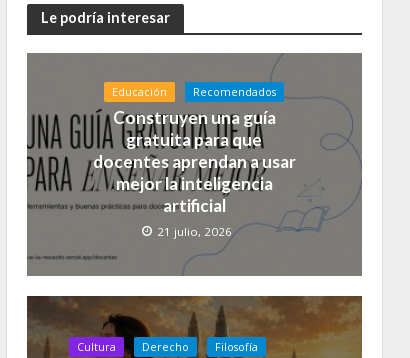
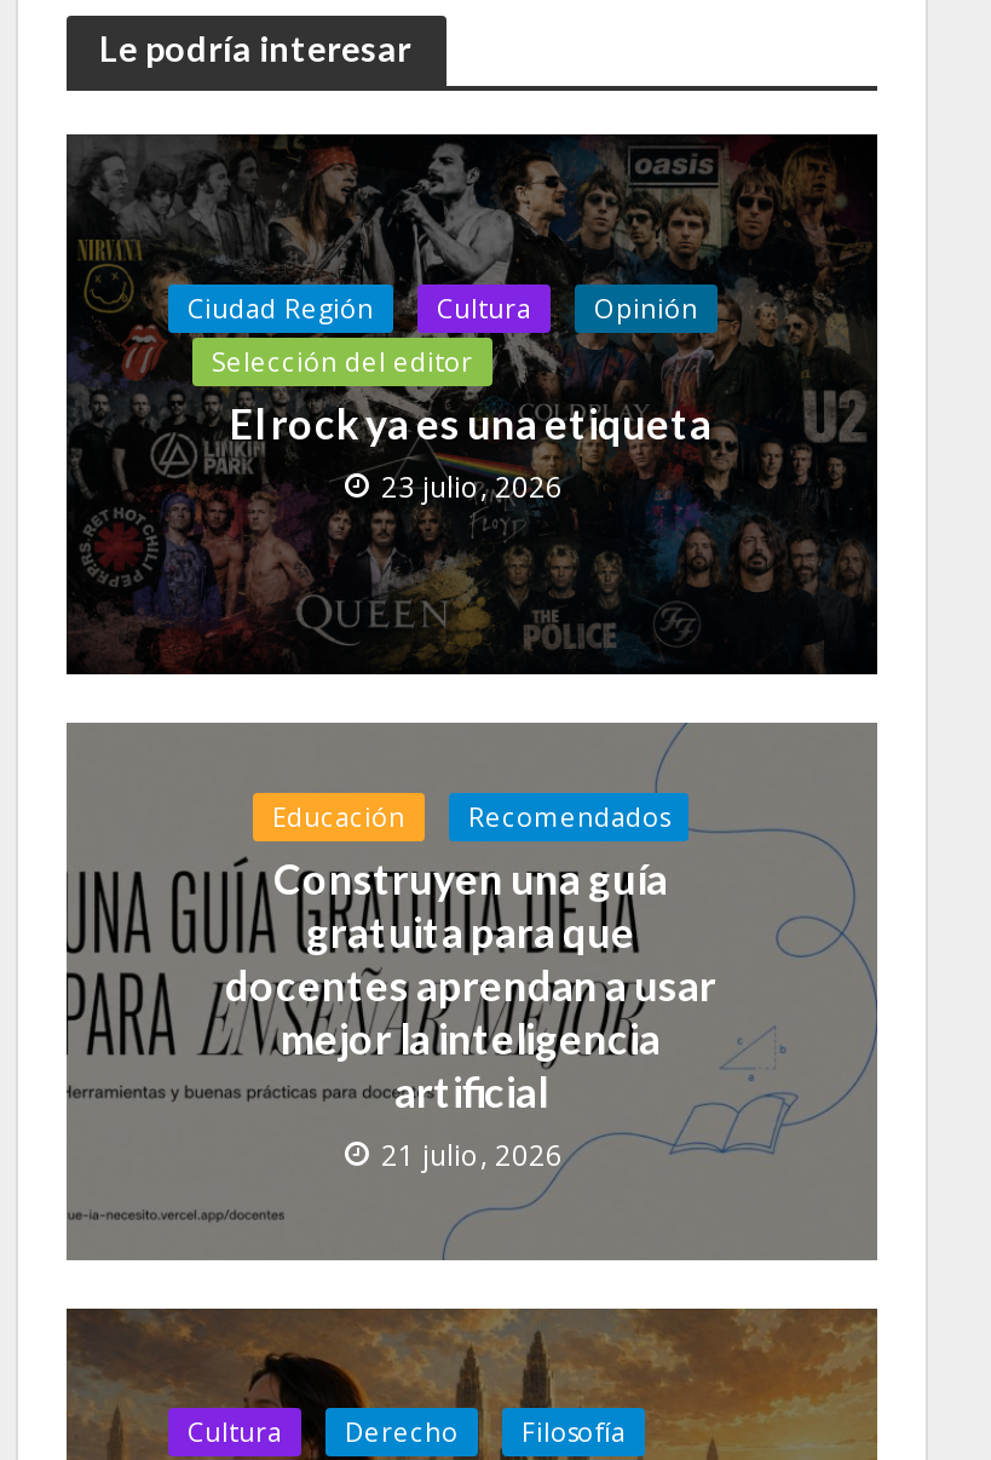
none -> [67,134,877,674] [image] | Ciudad Región | Cultura | Opinión | Selección del editor | El rock ya es una etiqueta | 23 julio, 2026

